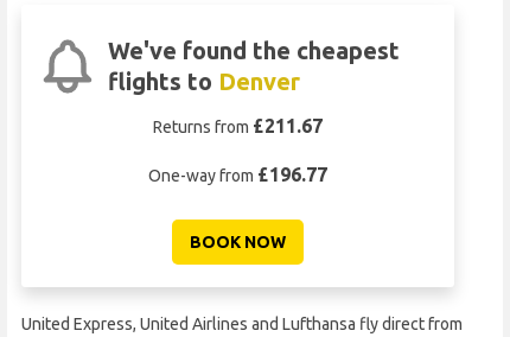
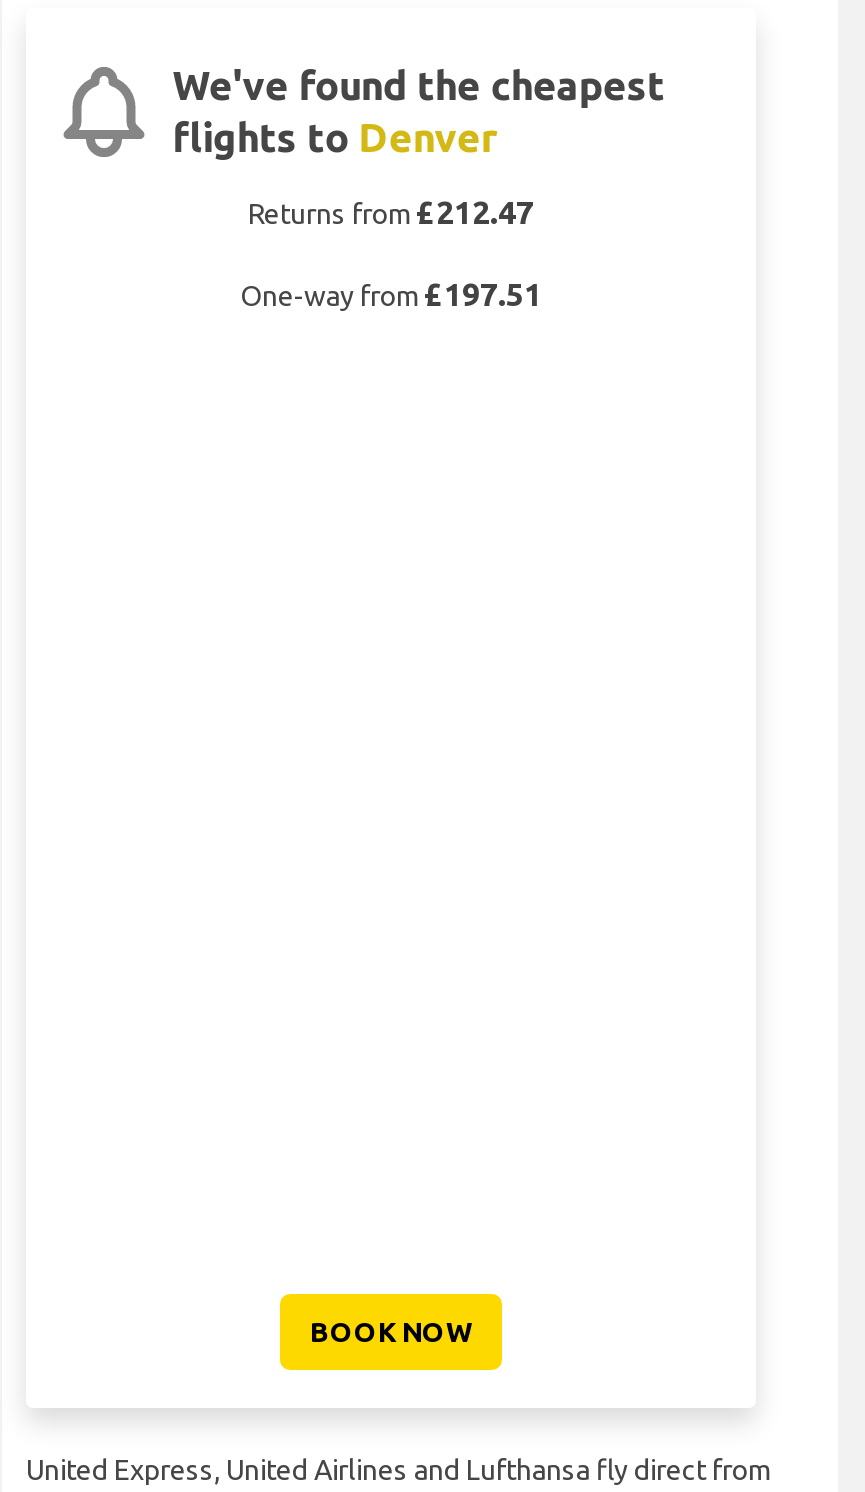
[153,115,323,137] Returns from £211.67 -> [248,194,534,230] Returns from £212.47
[148,164,327,185] One-way from £196.77 -> [240,276,542,312] One-way from £197.51

